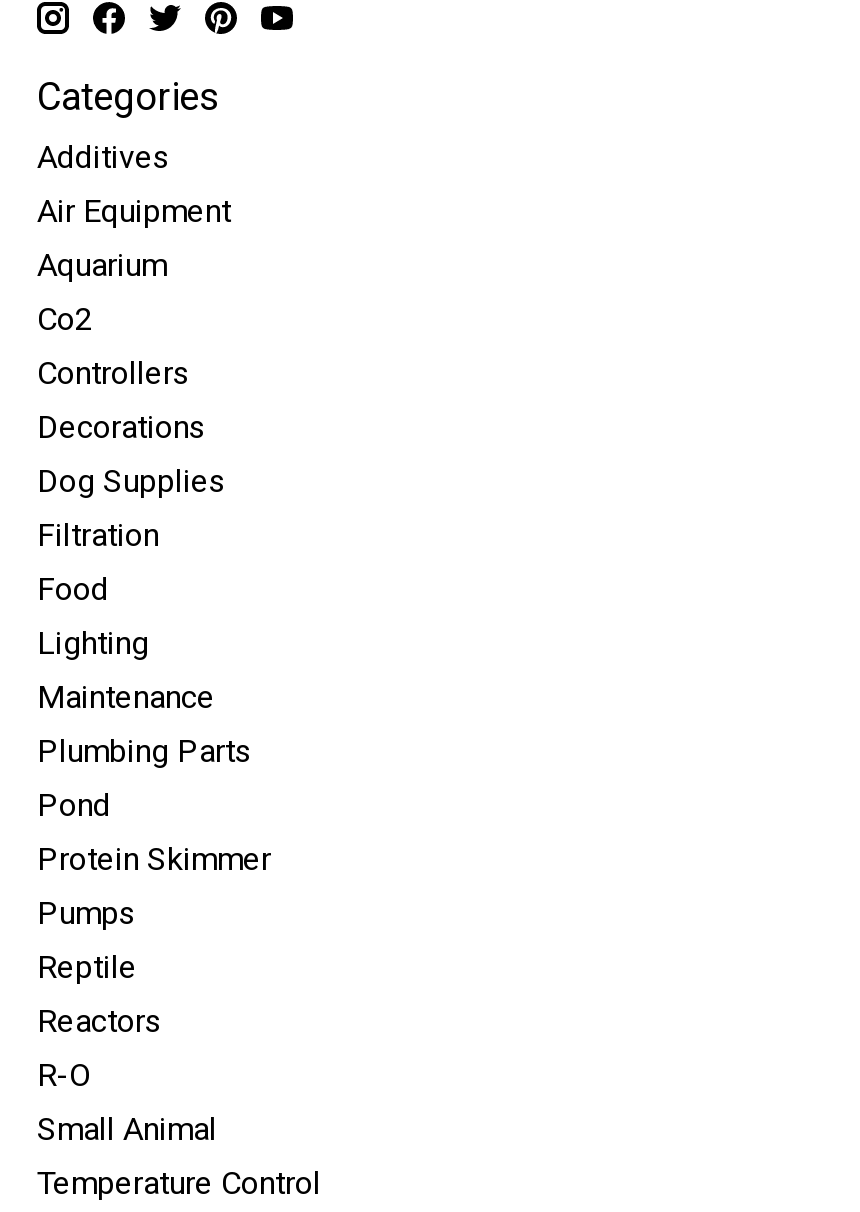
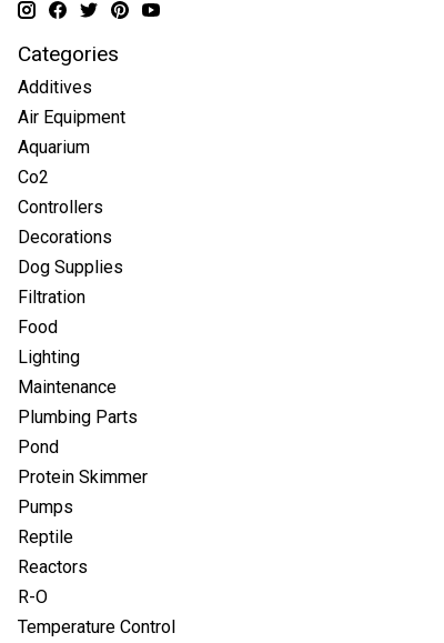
[37,1111,217,1149] Small Animal -> none

